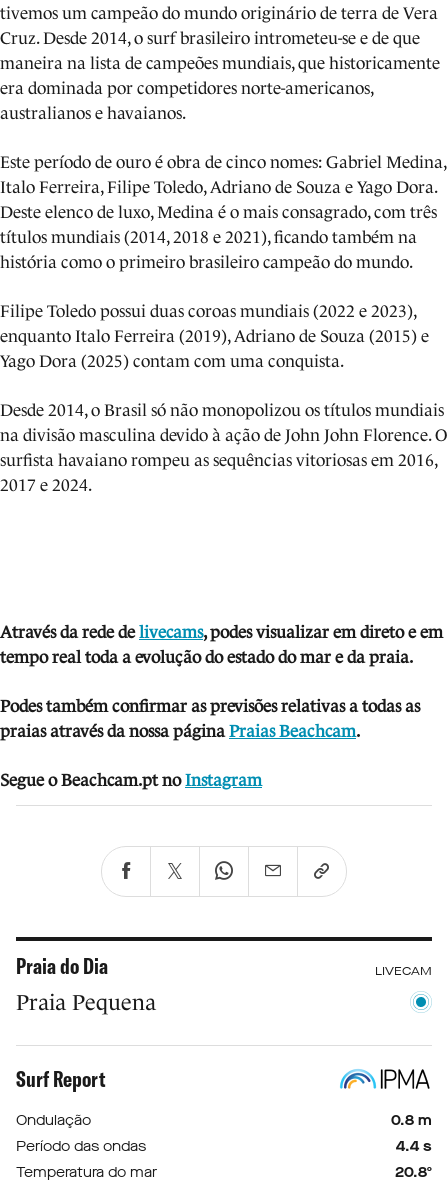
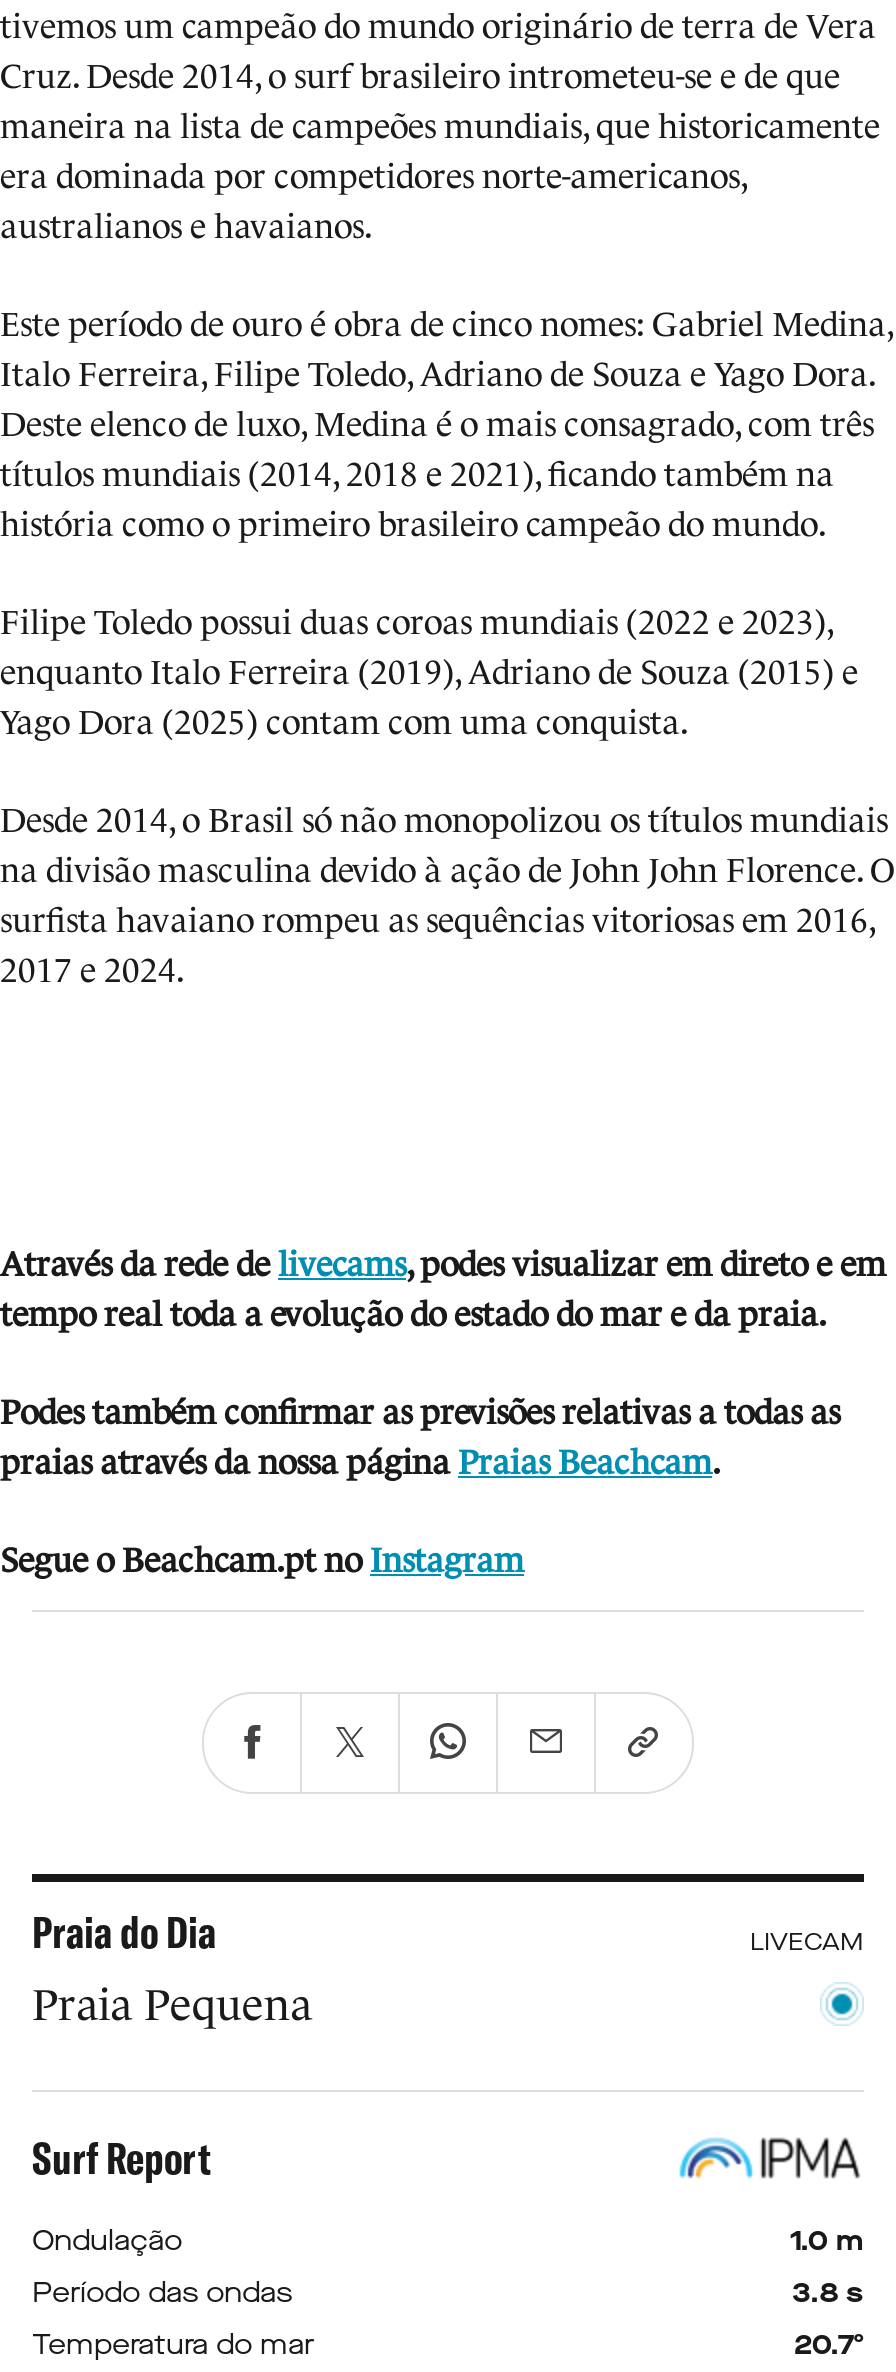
[391,1111,432,1130] 0.8 m -> [790,2223,864,2261] 1.0 m
[396,1137,432,1156] 4.4 s -> [792,2275,864,2313] 3.8 s
[395,1163,432,1182] 20.8º -> [794,2327,864,2365] 20.7º

